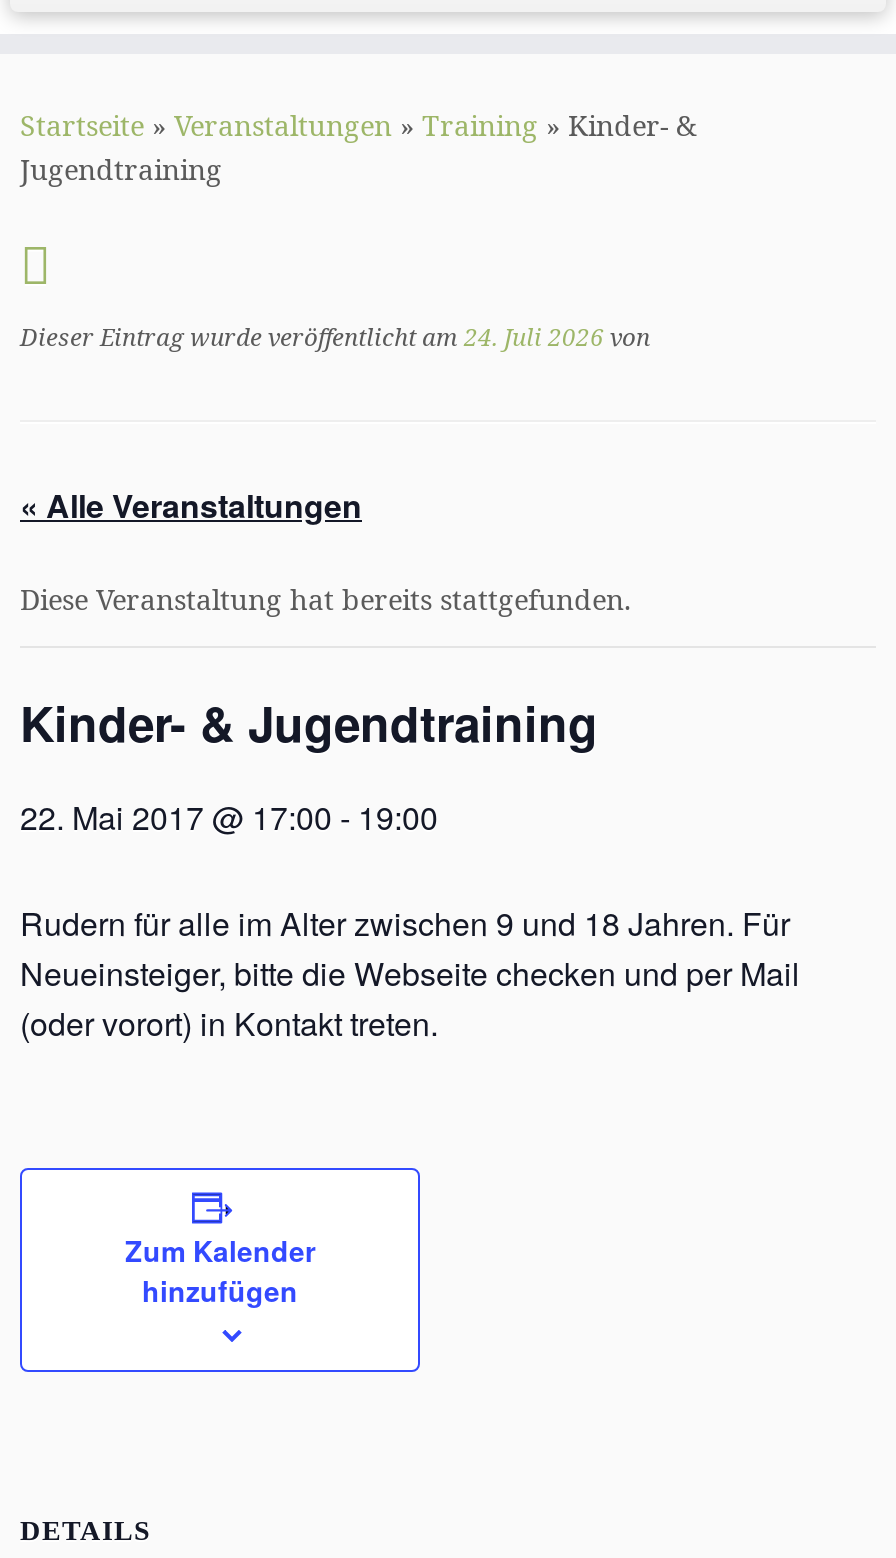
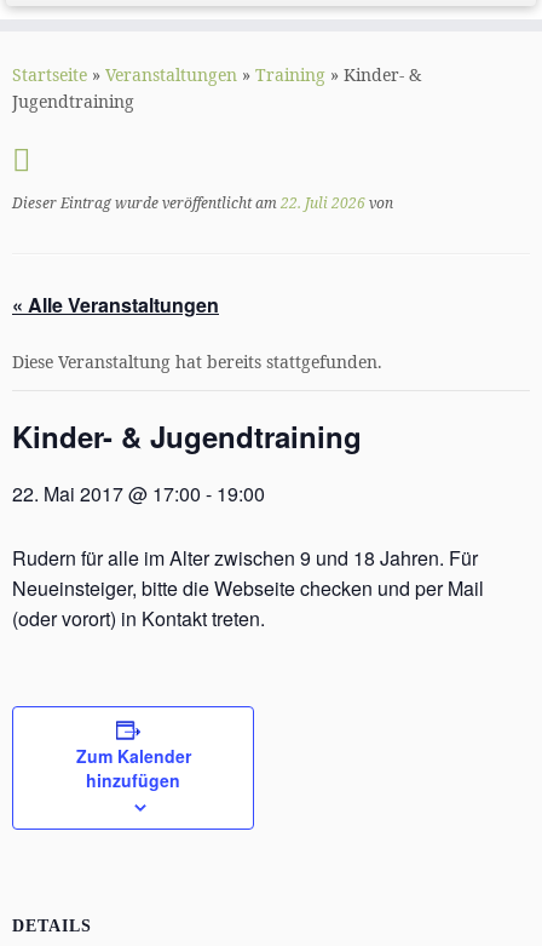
[20,319,650,353] Dieser Eintrag wurde veröffentlicht am 24. Juli 2026 von -> [12,192,393,213] Dieser Eintrag wurde veröffentlicht am 22. Juli 2026 von

